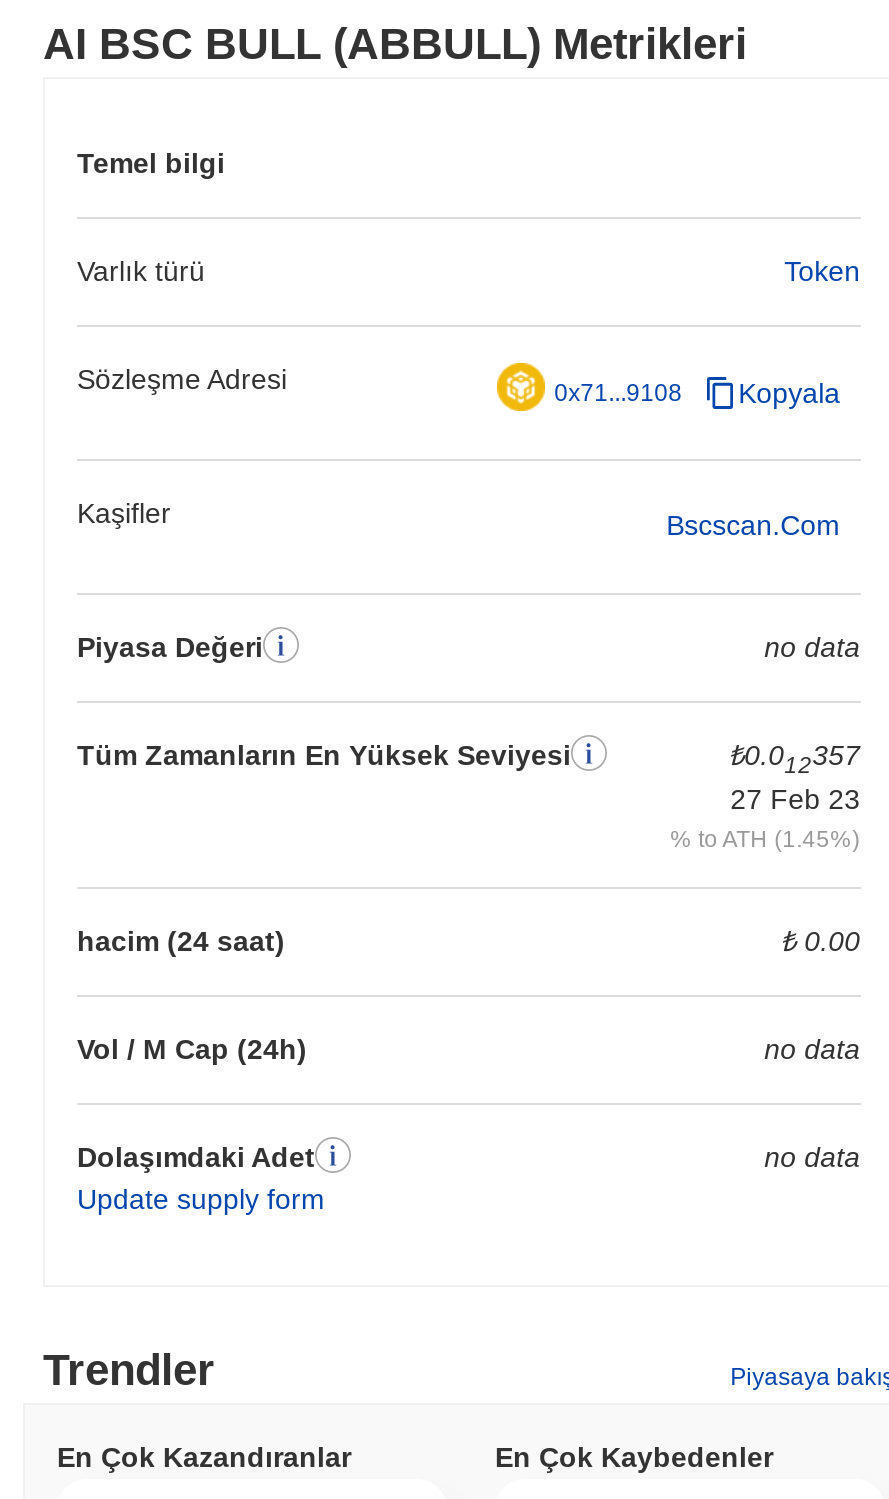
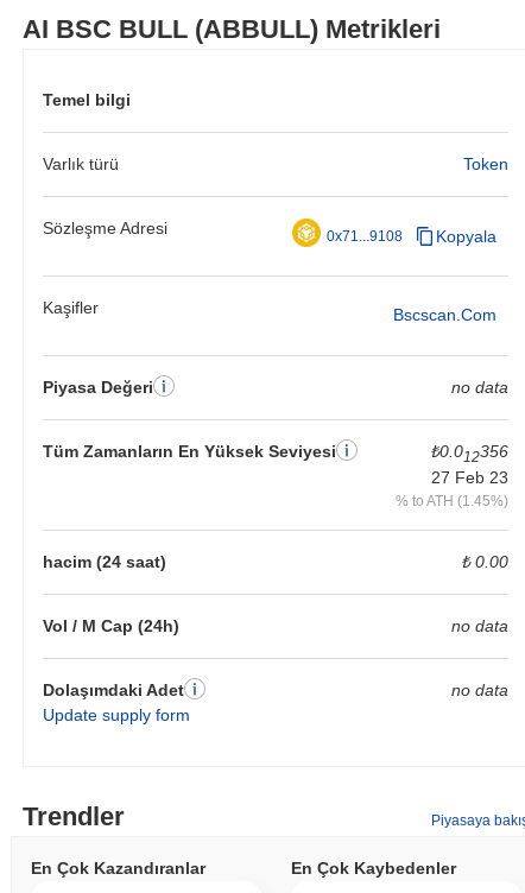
[728,738,860,776] ₺0.012357 -> [430,441,508,464] ₺0.012356

